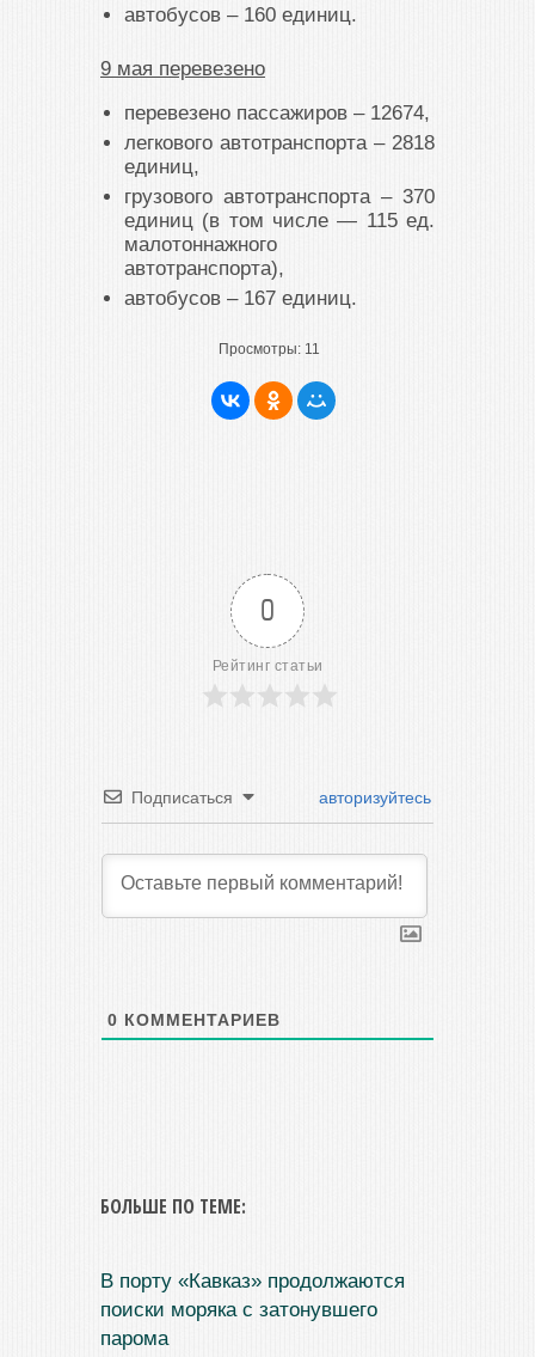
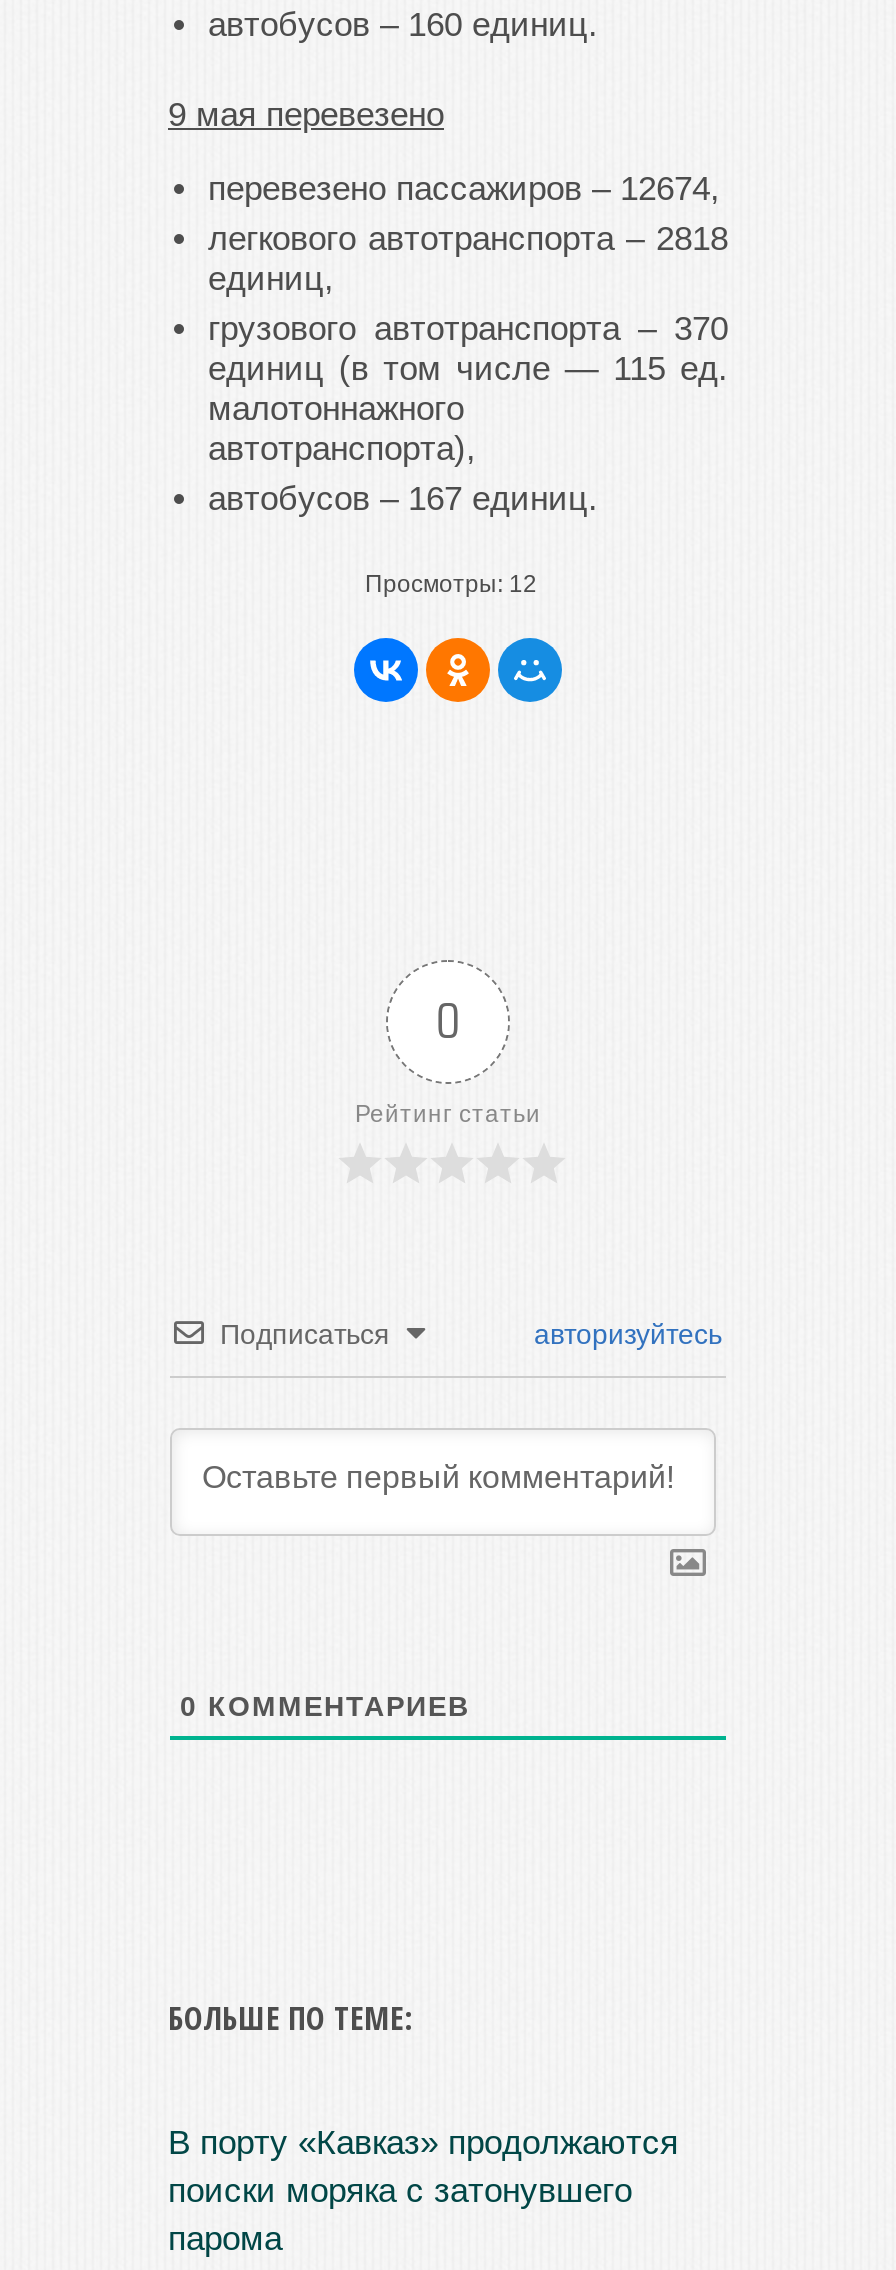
[219,341,320,357] Просмотры: 11 -> [365,570,537,598] Просмотры: 12

